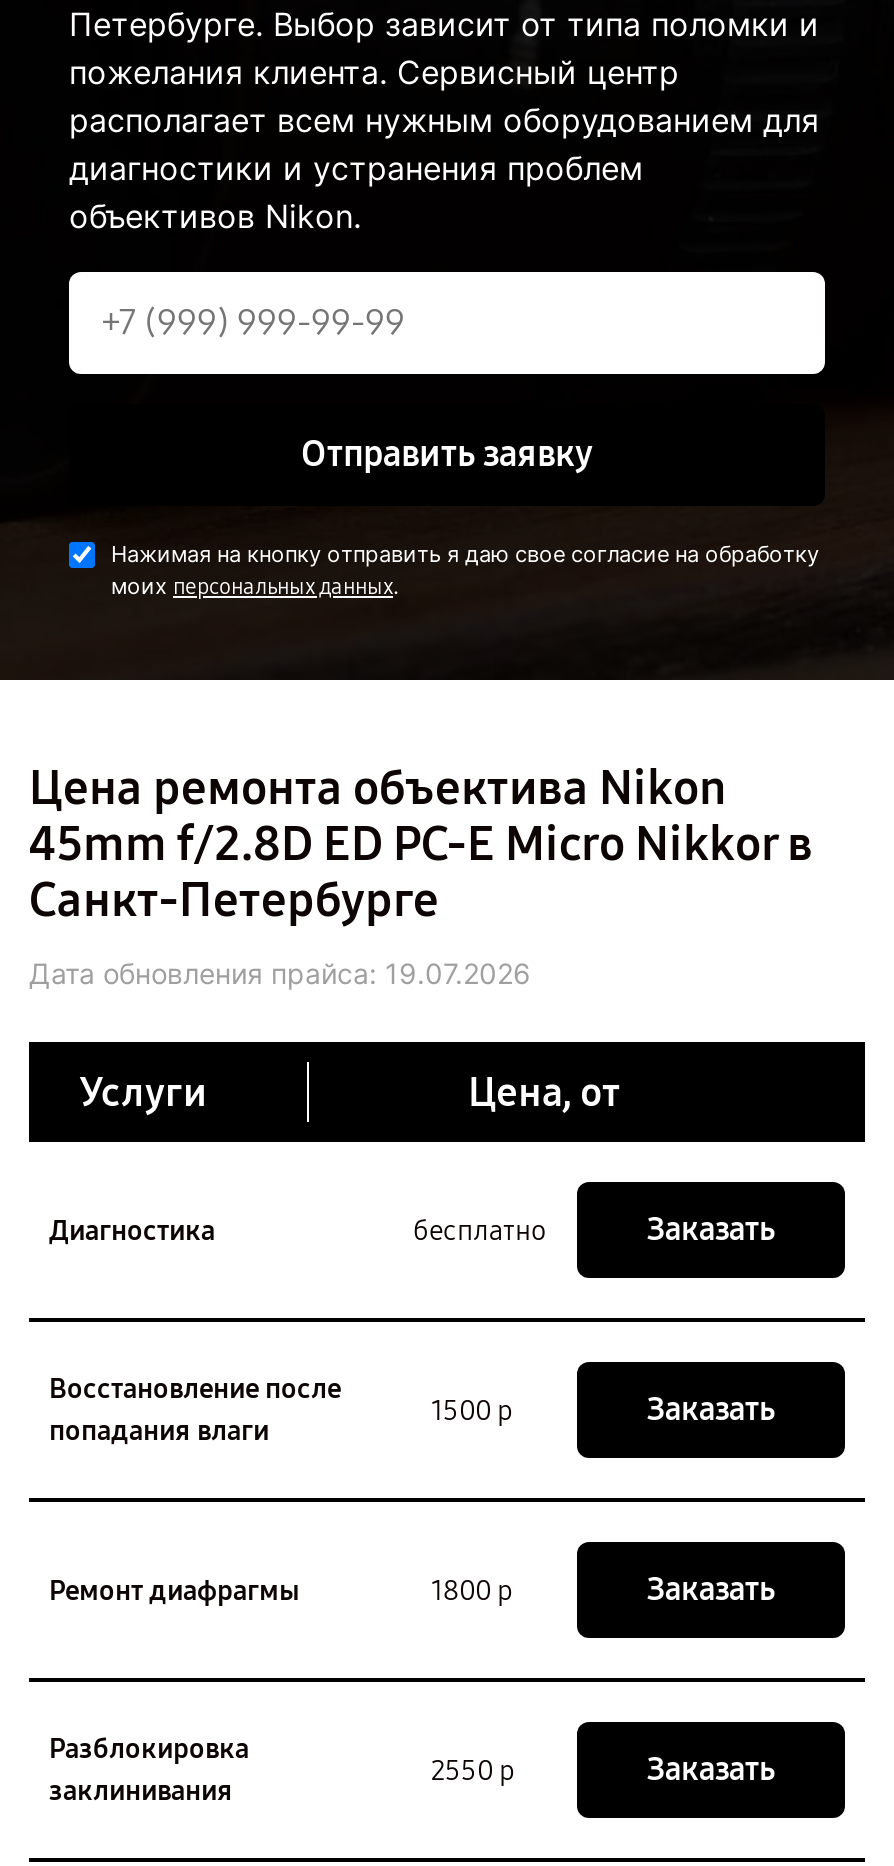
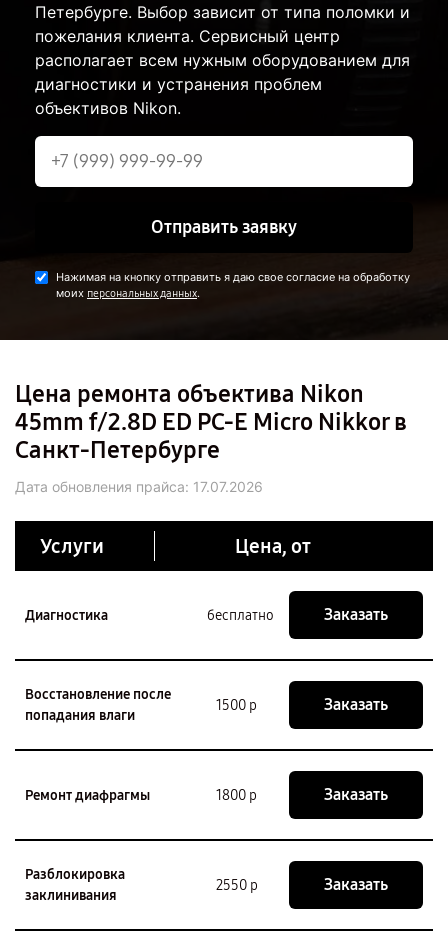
[29,956,531,990] Дата обновления прайса: 19.07.2026 -> [15,478,263,495] Дата обновления прайса: 17.07.2026

